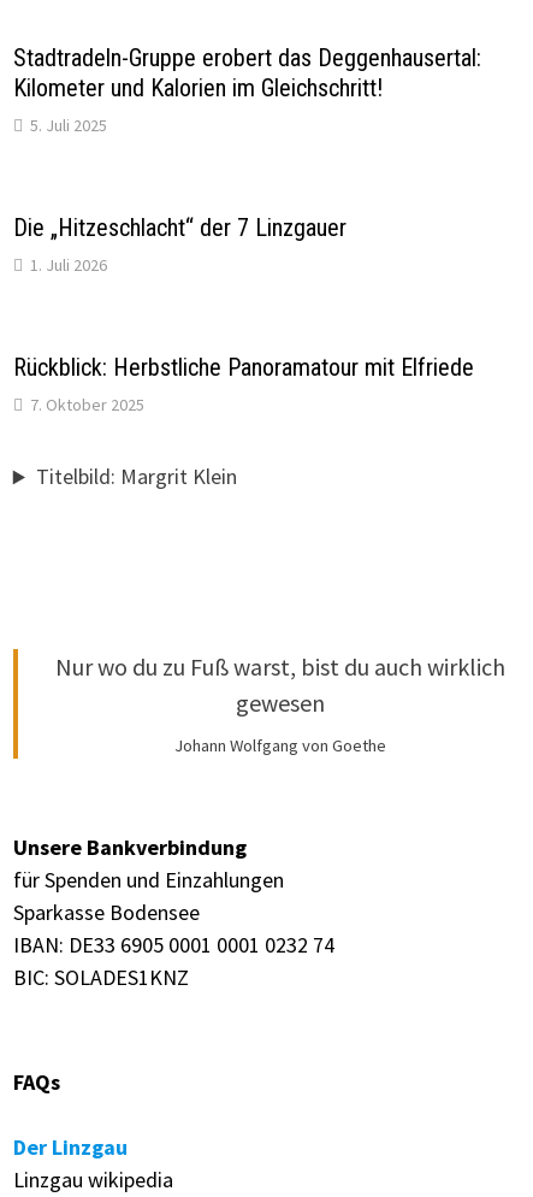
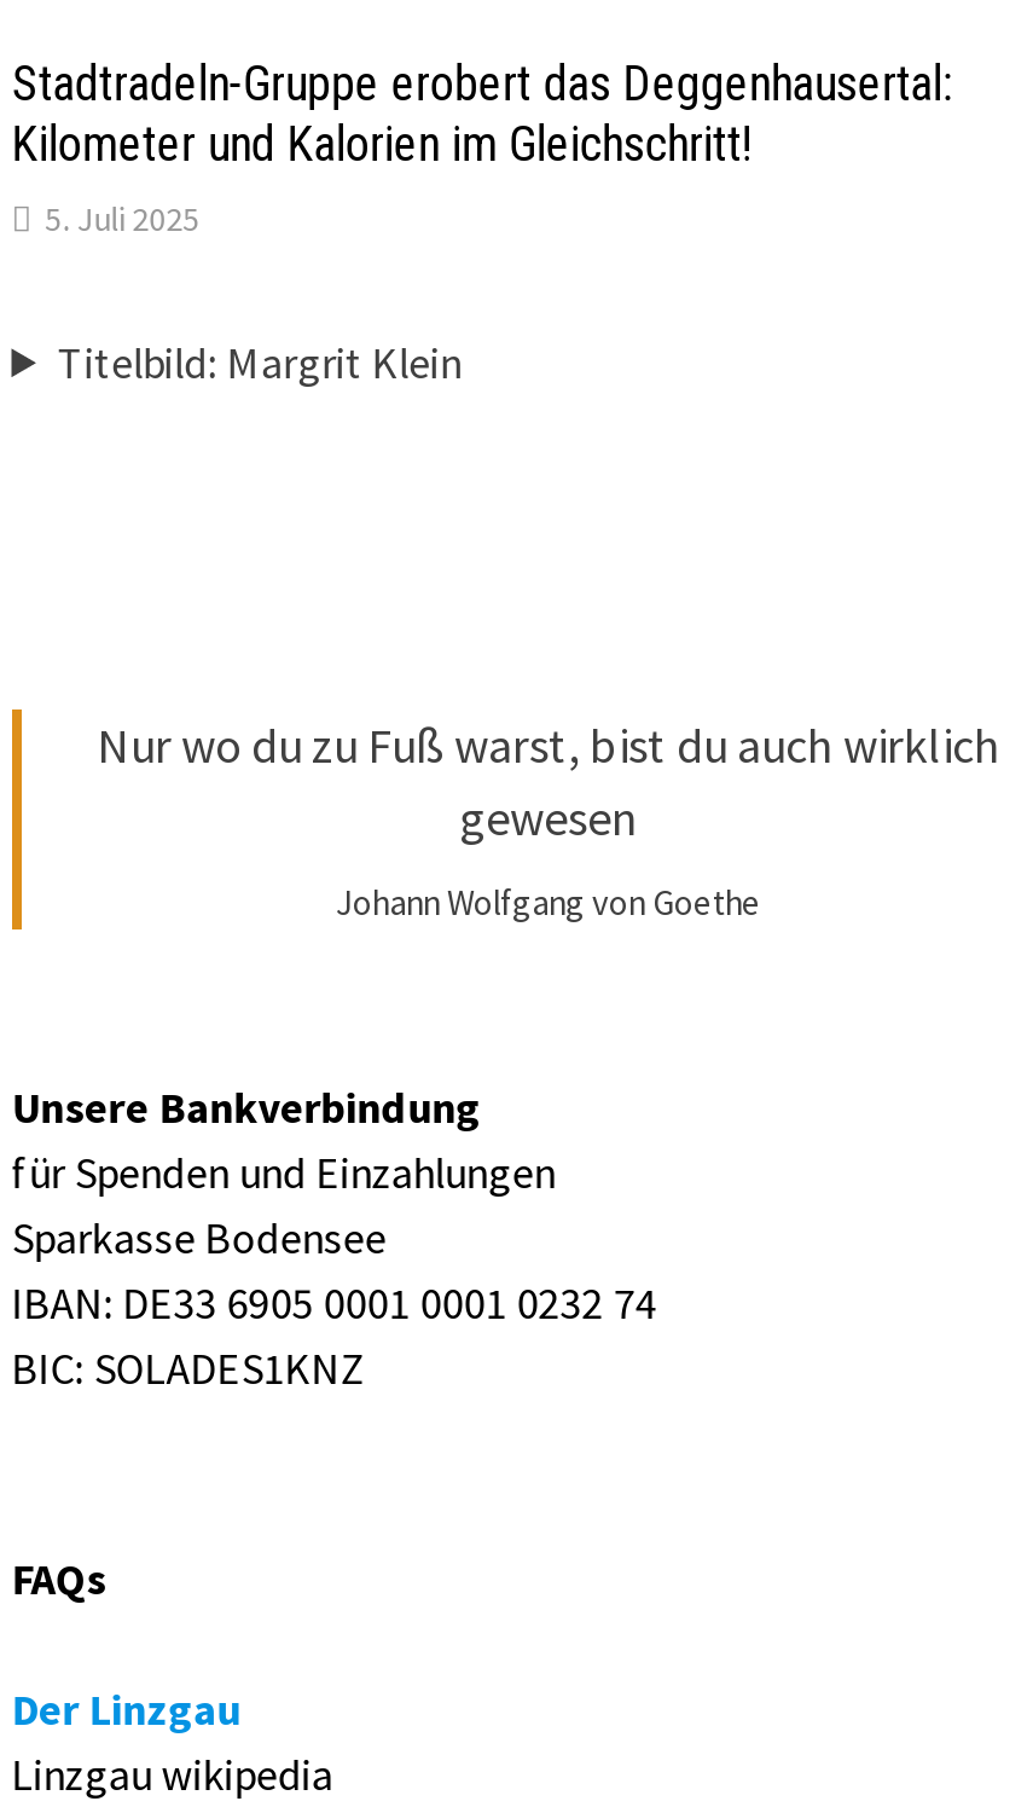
[13,214,346,276] Die „Hitzeschlacht“ der 7 Linzgauer | 1. Juli 2026 -> none
[13,353,474,416] Rückblick: Herbstliche Panoramatour mit Elfriede | 7. Oktober 2025 -> none

